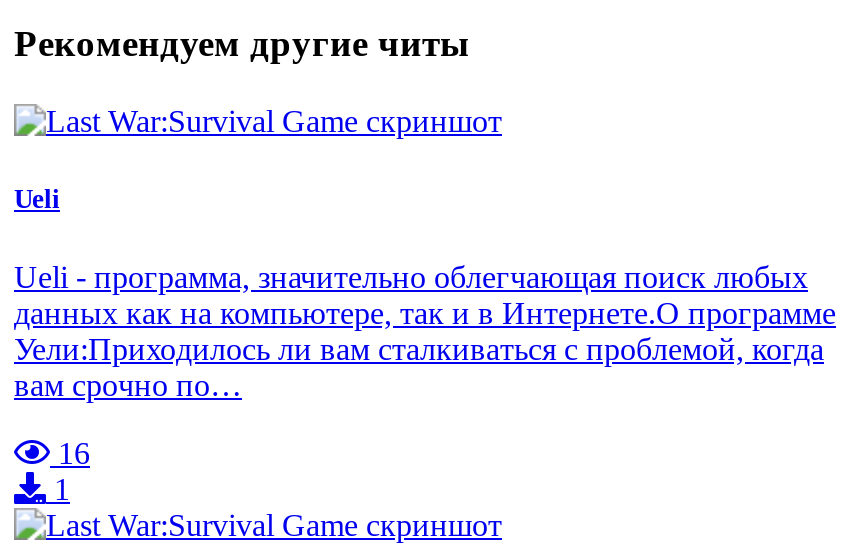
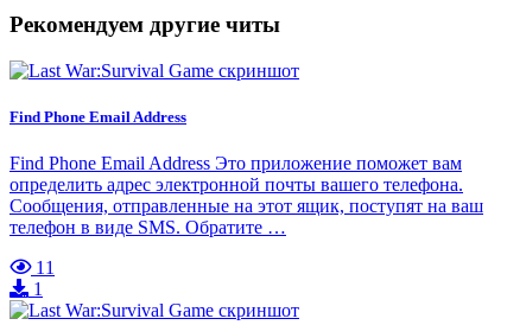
[14,184,60,214] Ueli -> [9,108,186,126] Find Phone Email Address
[14,260,836,402] Ueli - программа, значительно облегчающая поиск любых | данных как на компьютере, так и в Интернете.О программе | Уели:Приходилось ли вам сталкиваться с проблемой, когда | вам срочно по… -> [9,153,483,237] Find Phone Email Address Это приложение поможет вам | определить адрес электронной почты вашего телефона. | Сообщения, отправленные на этот ящик, поступят на ваш | телефон в виде SMS. Обратите …
[58,436,90,470] 16 -> [36,258,55,278] 11

